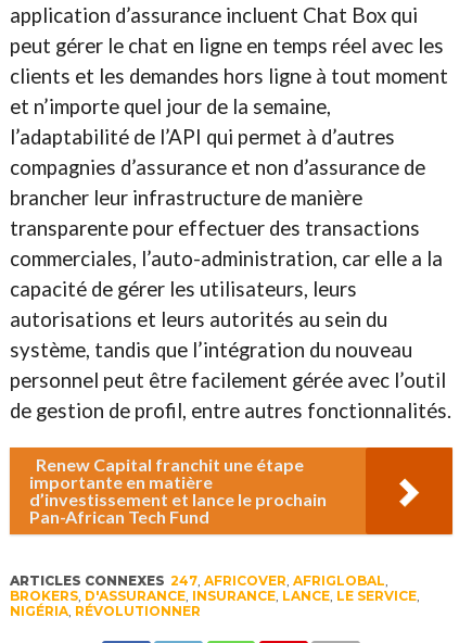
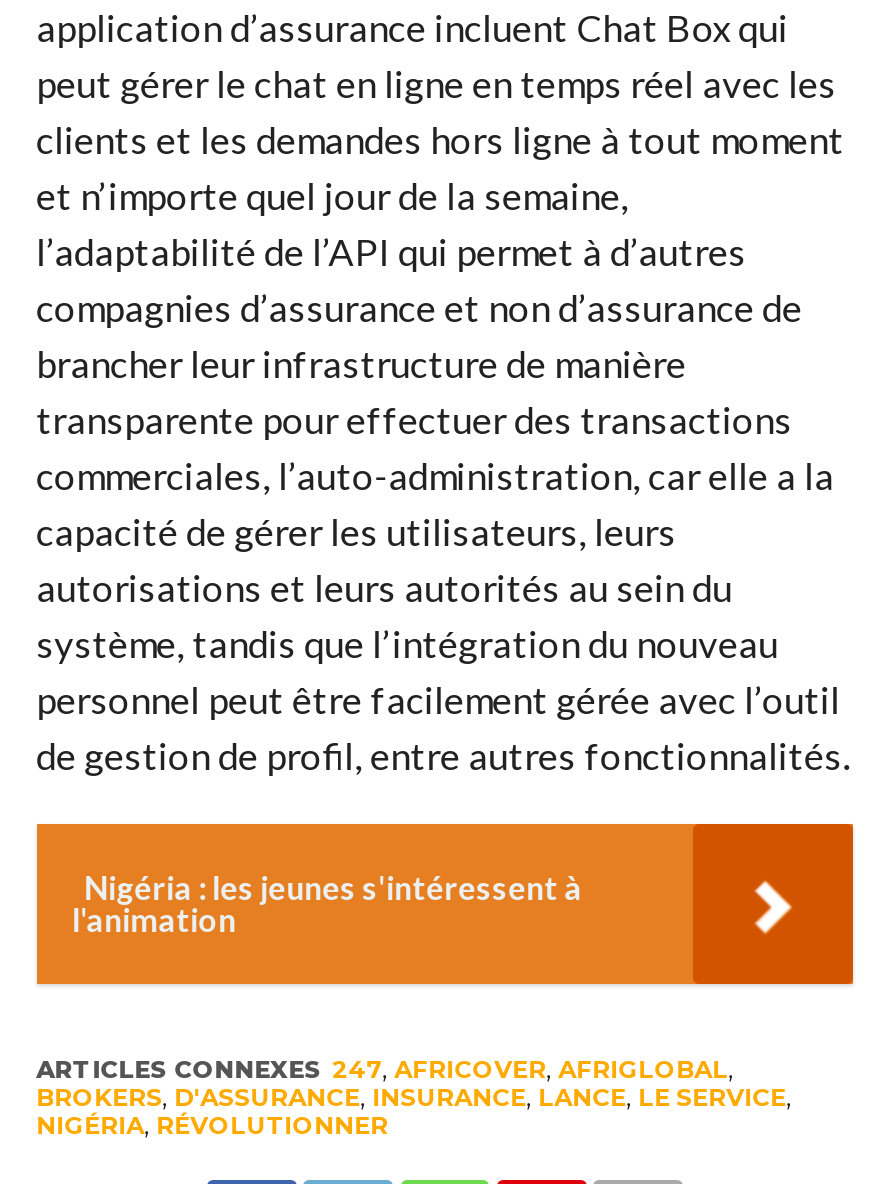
[29,454,326,527] Renew Capital franchit une étape | importante en matière | d’investissement et lance le prochain | Pan-African Tech Fund -> [72,869,582,939] Nigéria : les jeunes s'intéressent à | l'animation

